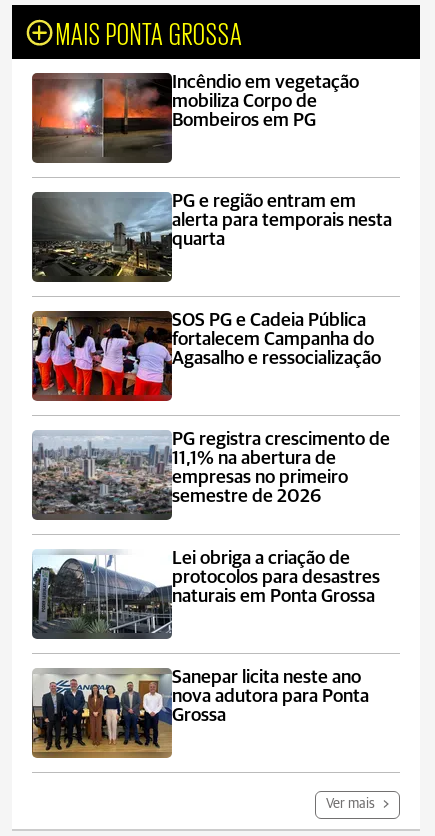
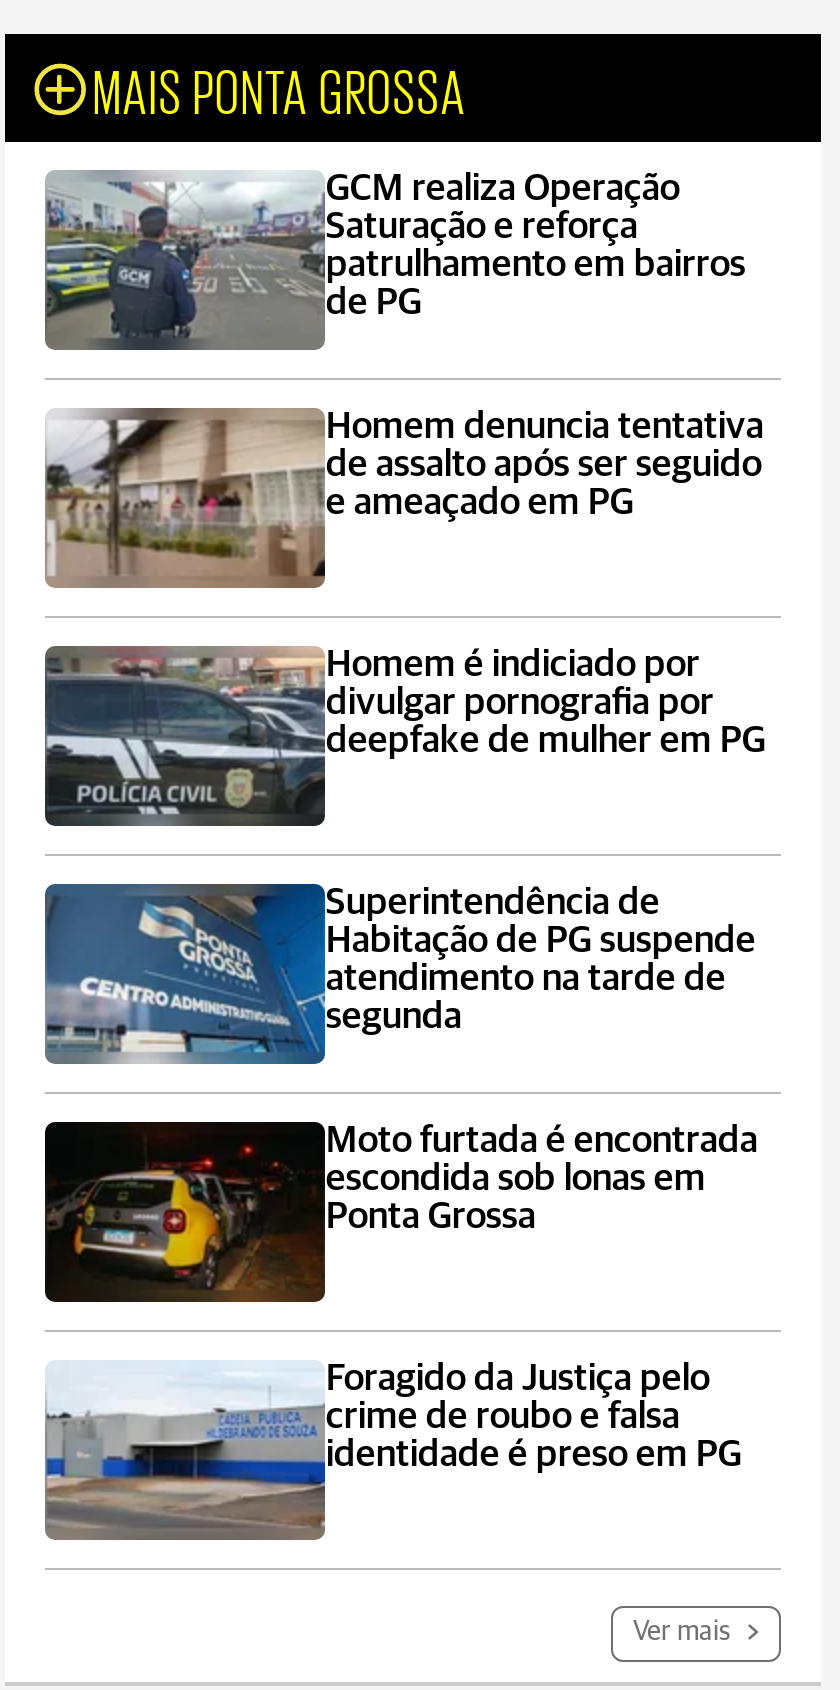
[32,72,359,163] [image] | Incêndio em vegetação | mobiliza Corpo de | Bombeiros em PG -> [45,170,746,350] [image] | GCM realiza Operação | Saturação e reforça | patrulhamento em bairros | de PG
[31,191,392,283] [image] | PG e região entram em | alerta para temporais nesta | quarta -> [45,408,764,588] [image] | Homem denuncia tentativa | de assalto após ser seguido | e ameaçado em PG
[32,310,381,402] [image] | SOS PG e Cadeia Pública | fortalecem Campanha do | Agasalho e ressocialização -> [45,644,766,828] [image] | Homem é indiciado por | divulgar pornografia por | deepfake de mulher em PG
[32,430,390,520] [image] | PG registra crescimento de | 11,1% na abertura de | empresas no primeiro | semestre de 2026 -> [45,884,756,1064] [image] | Superintendência de | Habitação de PG suspende | atendimento na tarde de | segunda
[31,549,380,639] [image] | Lei obriga a criação de | protocolos para desastres | naturais em Ponta Grossa -> [43,1120,758,1302] [image] | Moto furtada é encontrada | escondida sob lonas em | Ponta Grossa
[31,667,369,758] [image] | Sanepar licita neste ano | nova adutora para Ponta | Grossa -> [43,1360,742,1540] [image] | Foragido da Justiça pelo | crime de roubo e falsa | identidade é preso em PG

